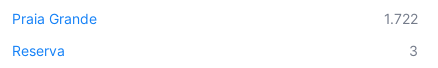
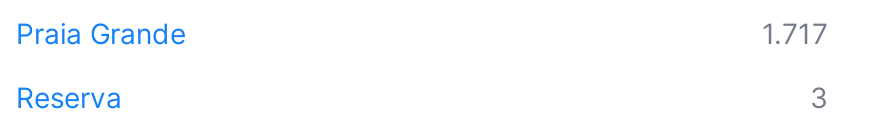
[384,10,418,27] 1.722 -> [762,15,828,49] 1.717

